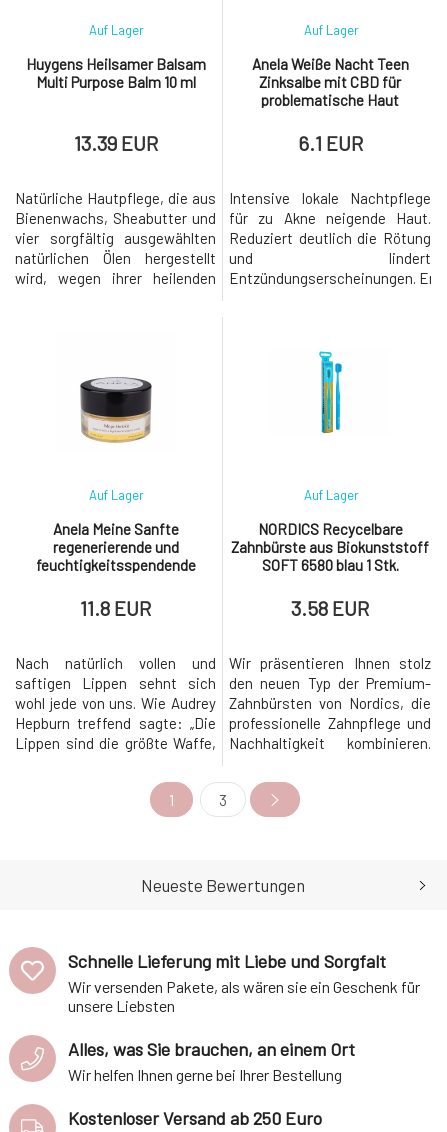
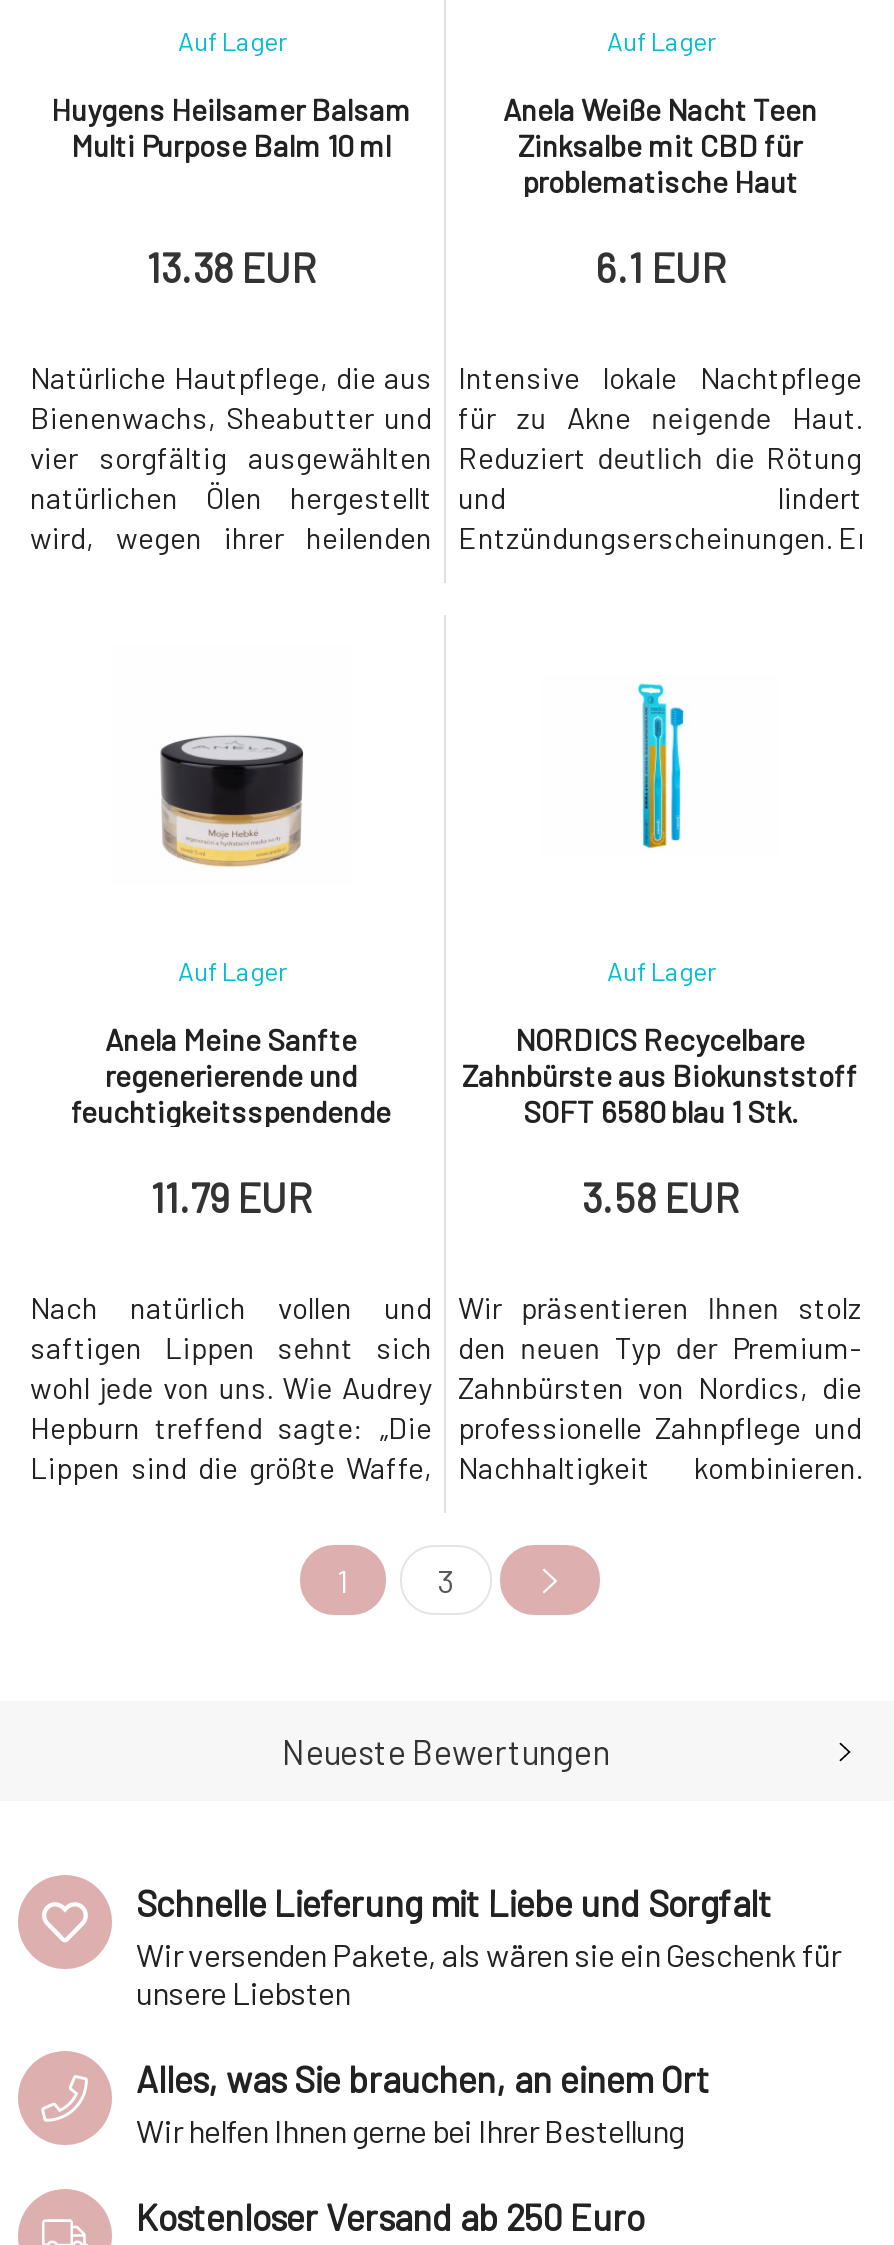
[73,130,157,154] 13.39 EUR -> [147,242,315,290] 13.38 EUR
[80,595,151,619] 11.8 EUR -> [151,1172,311,1220] 11.79 EUR

